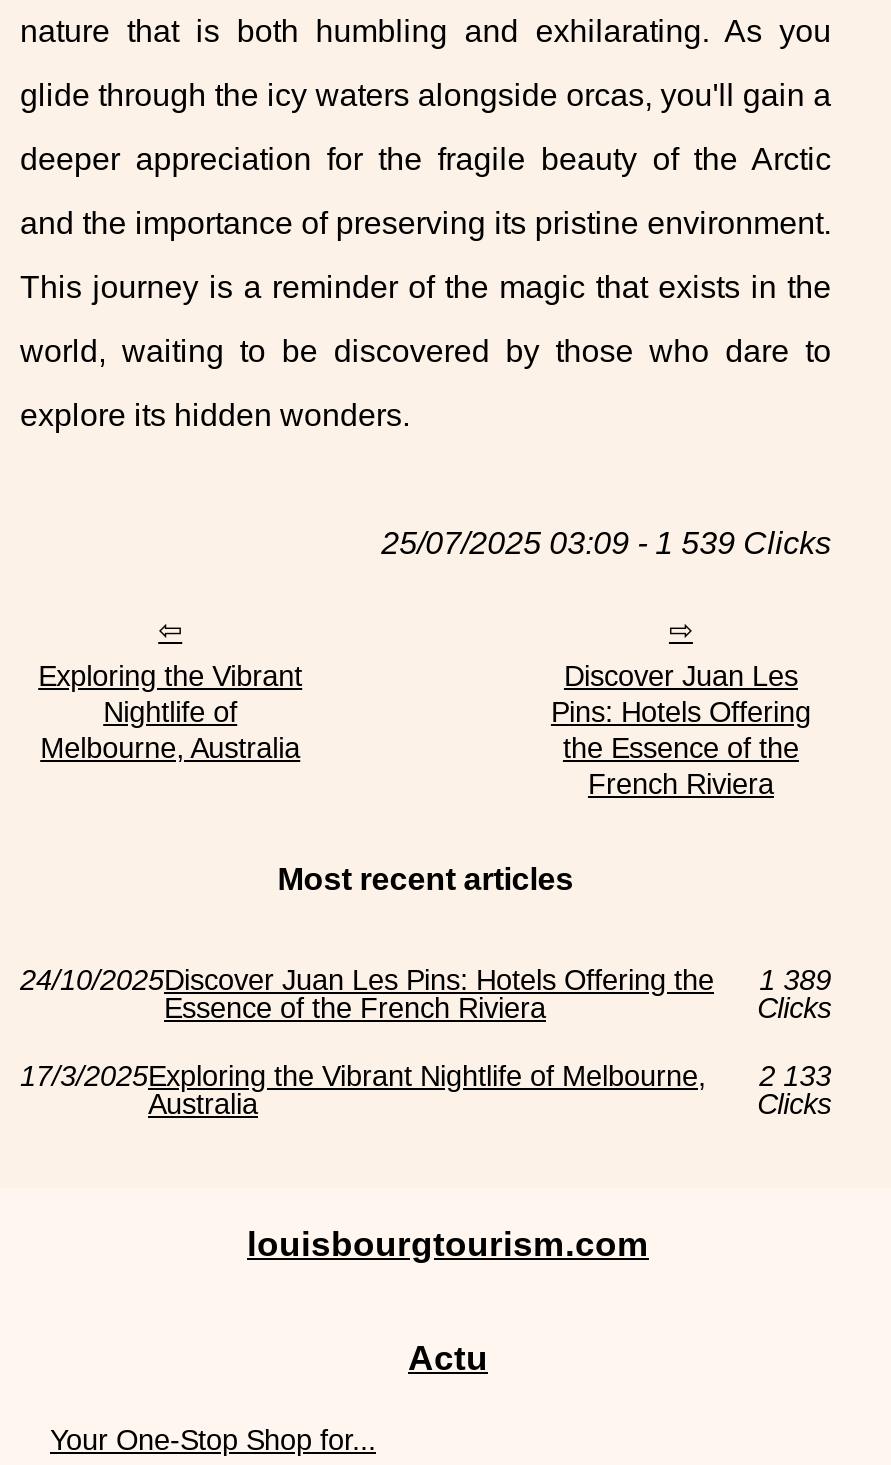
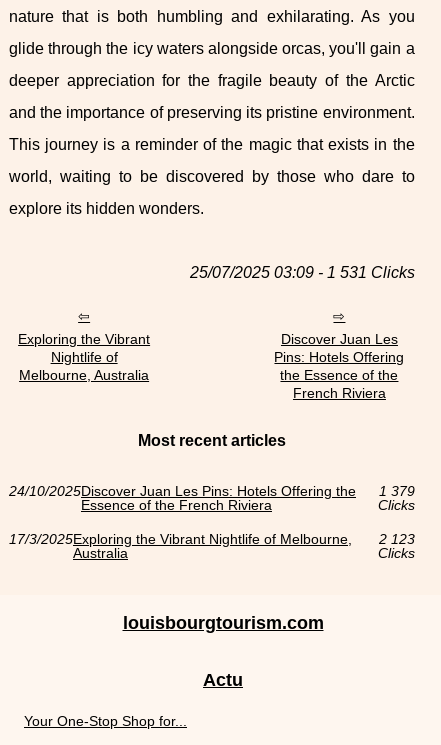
[381,527,831,561] 25/07/2025 03:09 - 1 539 Clicks -> [190,264,415,281] 25/07/2025 03:09 - 1 531 Clicks
[20,965,831,997] 24/10/2025Discover Juan Les Pins: Hotels Offering the 1 389 -> [9,483,415,499] 24/10/2025Discover Juan Les Pins: Hotels Offering the 1 379
[20,1061,831,1093] 17/3/2025Exploring the Vibrant Nightlife of Melbourne, 2 133 -> [9,531,415,547] 17/3/2025Exploring the Vibrant Nightlife of Melbourne, 2 123

